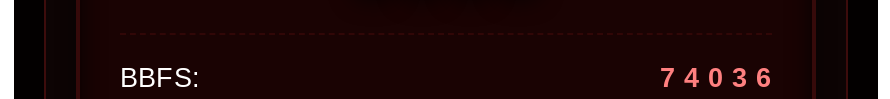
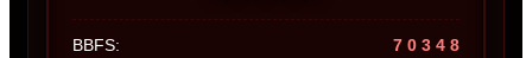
[660,63,772,93] 7 4 0 3 6 -> [393,37,460,54] 7 0 3 4 8

